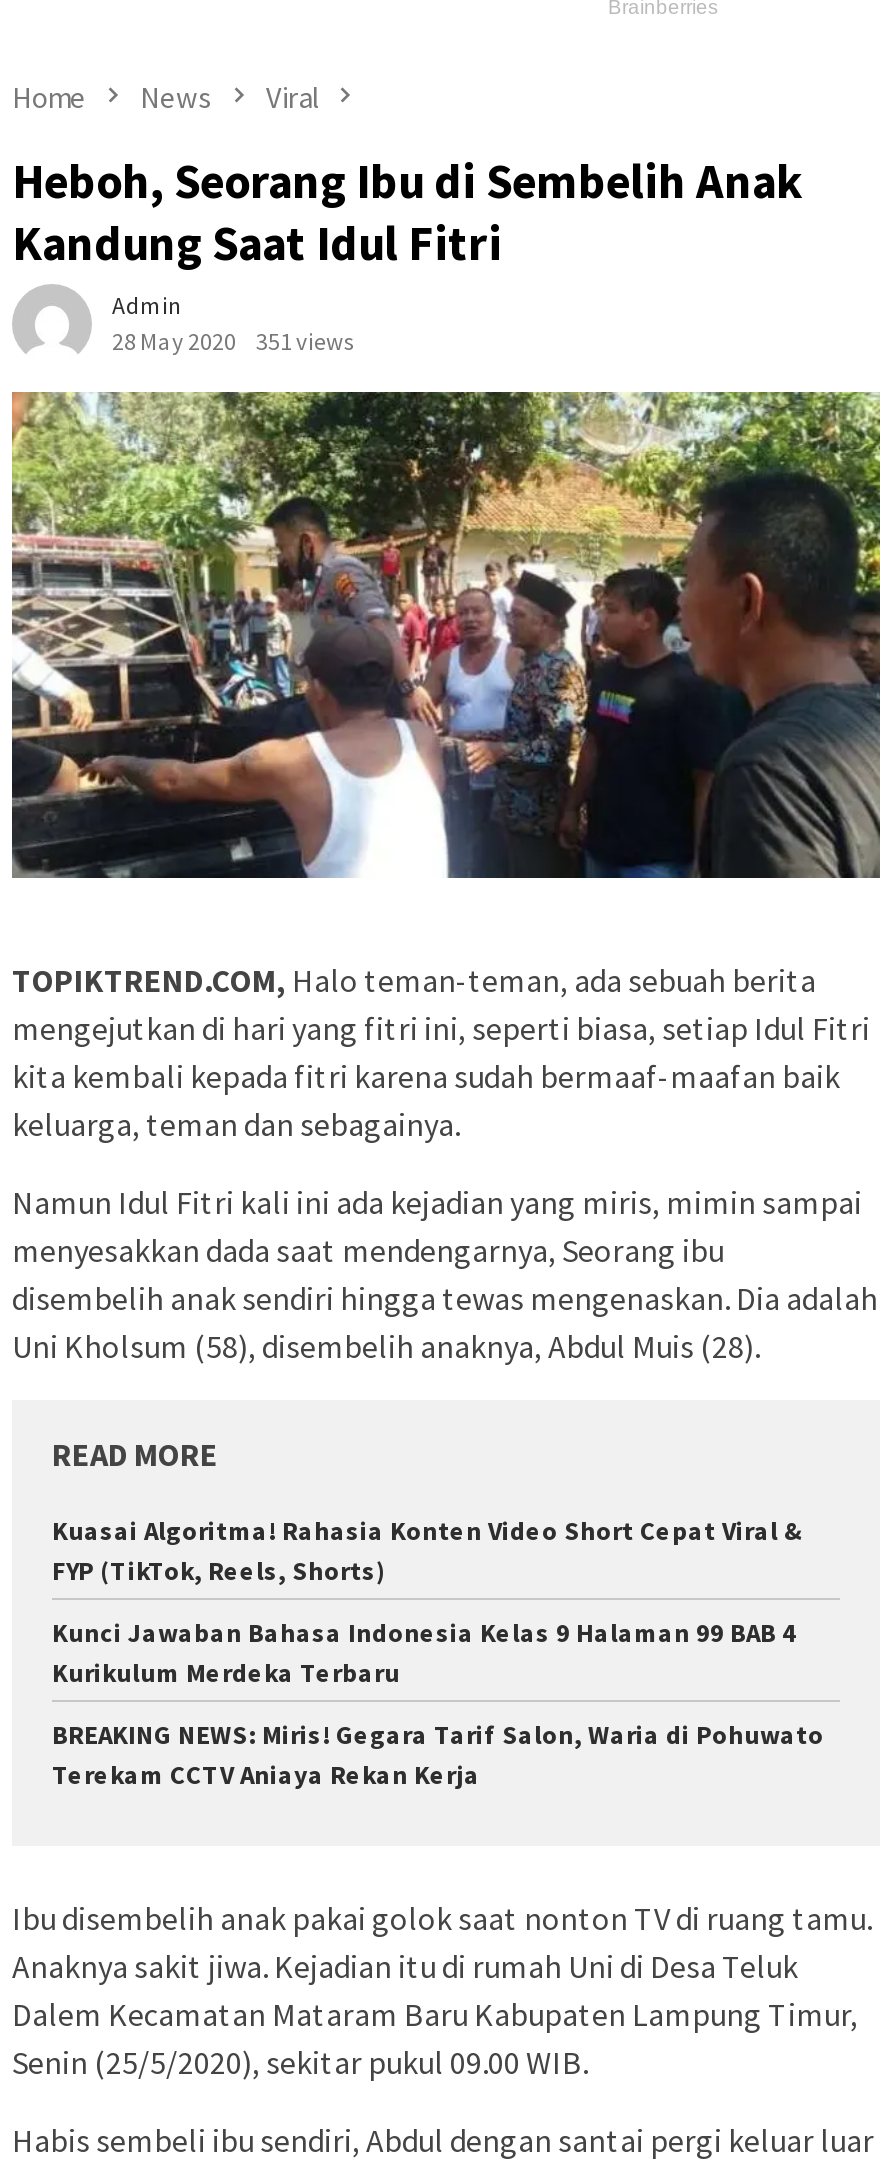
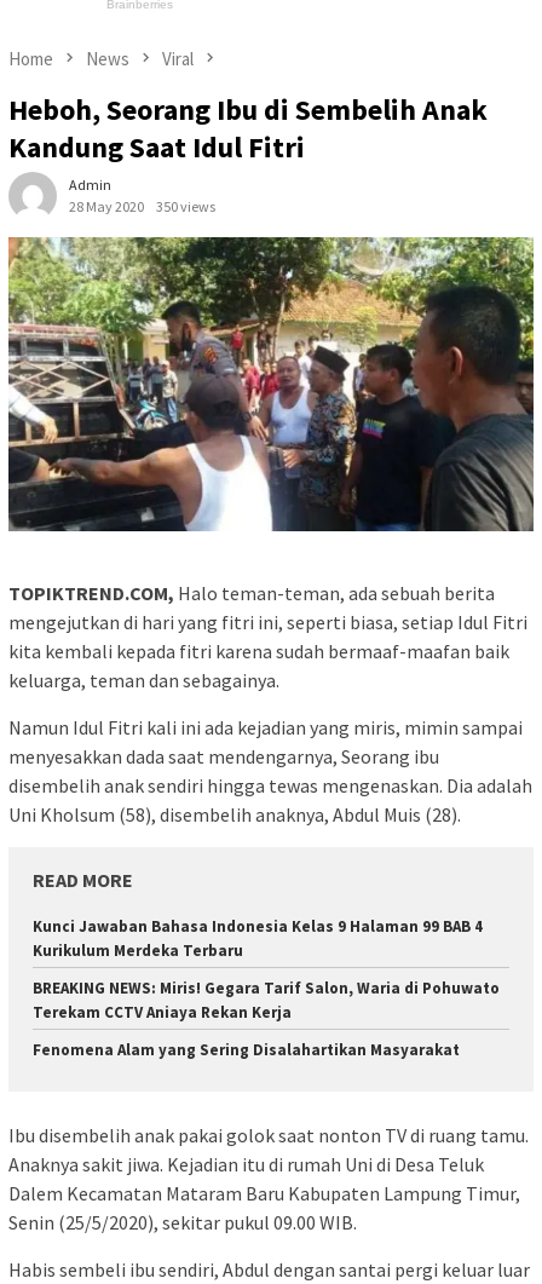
[112,326,354,356] 28 May 2020 351 views -> [69,197,215,215] 28 May 2020 350 views
[52,1514,804,1588] Kuasai Algoritma! Rahasia Konten Video Short Cepat Viral & | FYP (TikTok, Reels, Shorts) -> none
moved [52,1616,824,1792] -> [33,916,500,1022]: Kunci Jawaban Bahasa Indonesia Kelas 9 Halaman 99 BAB 4 | Kurikulum Merdeka Terbaru | BREAKING NEWS: Miris! Gegara Tarif Salon, Waria di Pohuwato | Terekam CCTV Aniaya Rekan Kerja
none -> [33,1039,460,1060] Fenomena Alam yang Sering Disalahartikan Masyarakat

